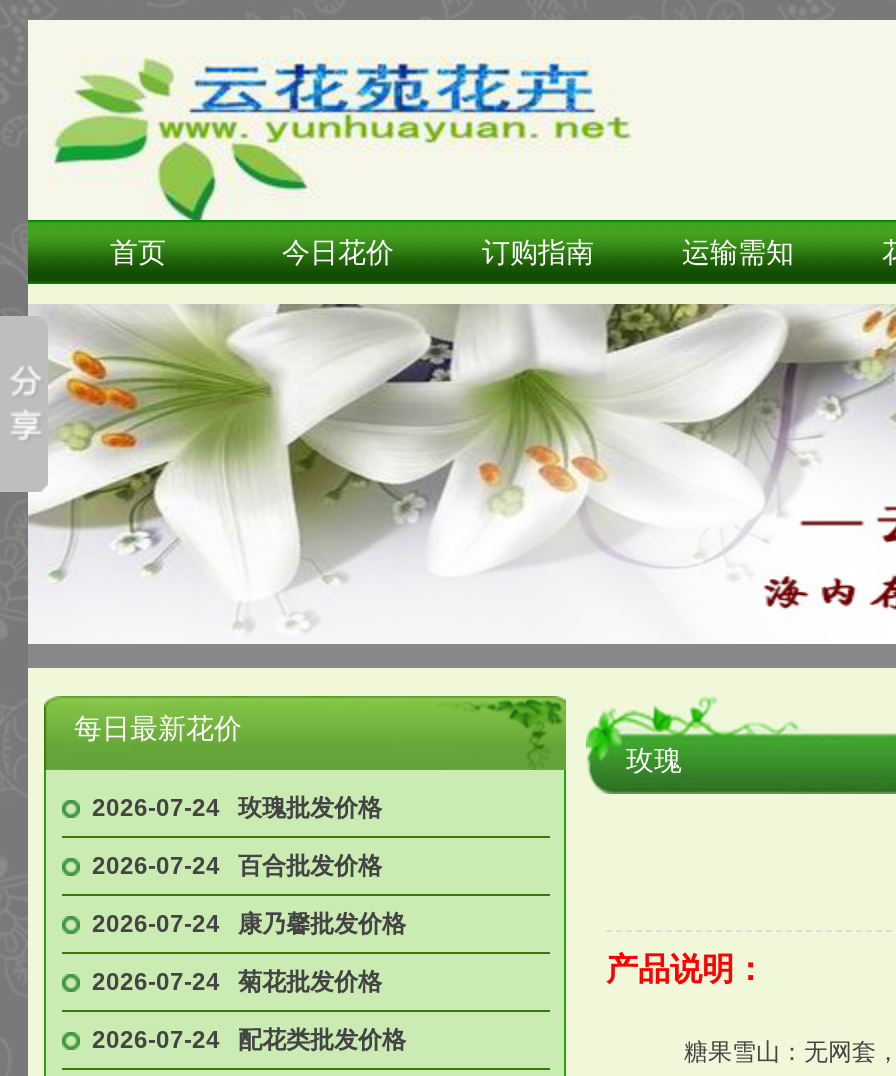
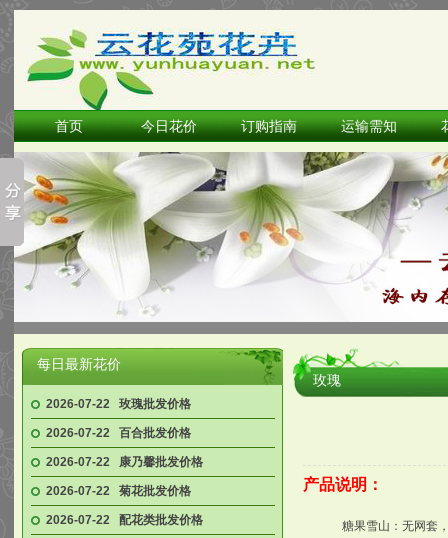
[92,794,382,822] 2026-07-24玫瑰批发价格 -> [46,397,191,411] 2026-07-22玫瑰批发价格
[92,852,382,880] 2026-07-24百合批发价格 -> [46,426,191,440] 2026-07-22百合批发价格
[92,910,406,938] 2026-07-24康乃馨批发价格 -> [46,455,203,469] 2026-07-22康乃馨批发价格
[92,968,382,996] 2026-07-24菊花批发价格 -> [46,484,191,498] 2026-07-22菊花批发价格
[92,1026,406,1054] 2026-07-24配花类批发价格 -> [46,513,203,527] 2026-07-22配花类批发价格

